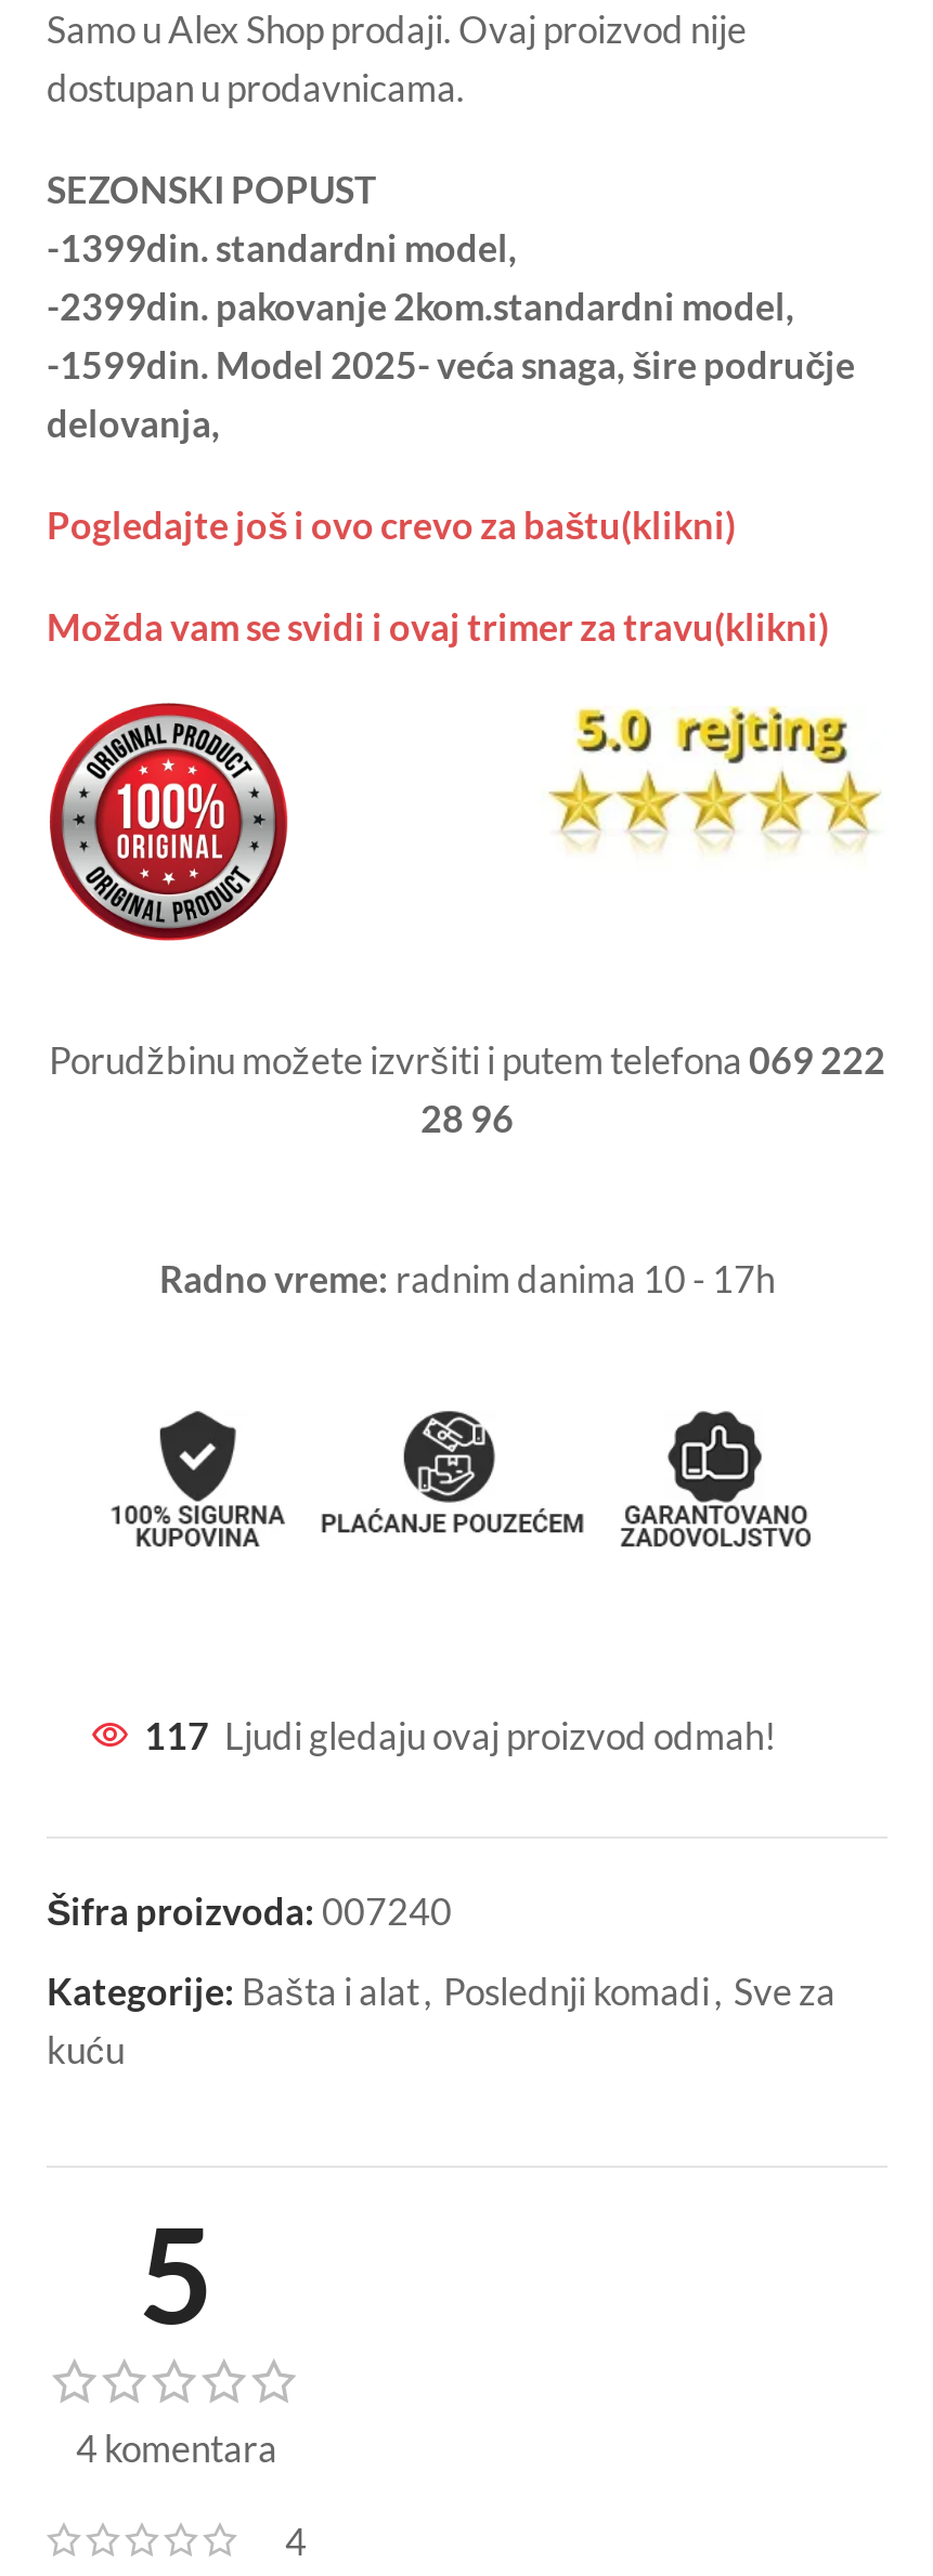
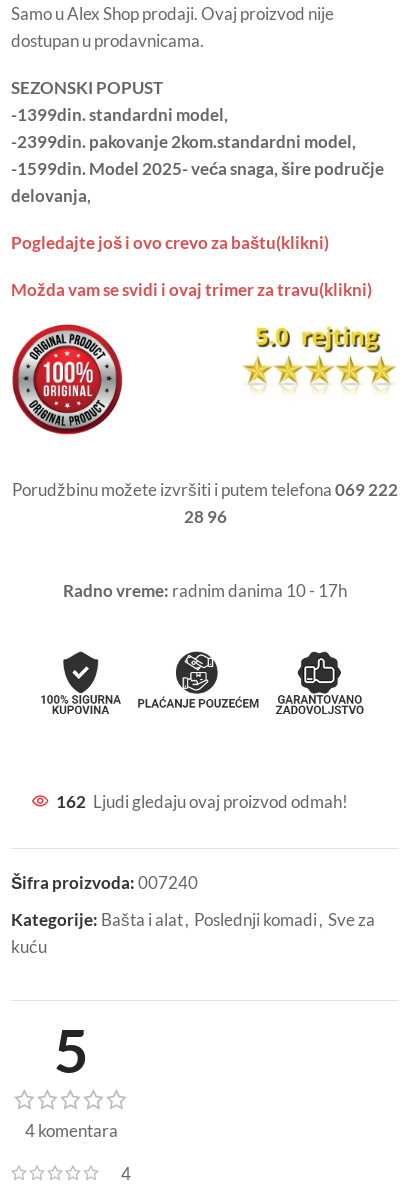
[144,1713,777,1758] 117 Ljudi gledaju ovaj proizvod odmah! -> [56,791,348,812] 162 Ljudi gledaju ovaj proizvod odmah!

